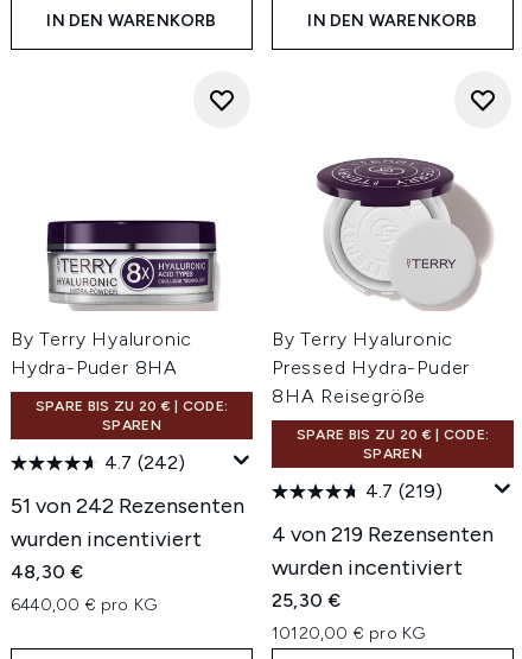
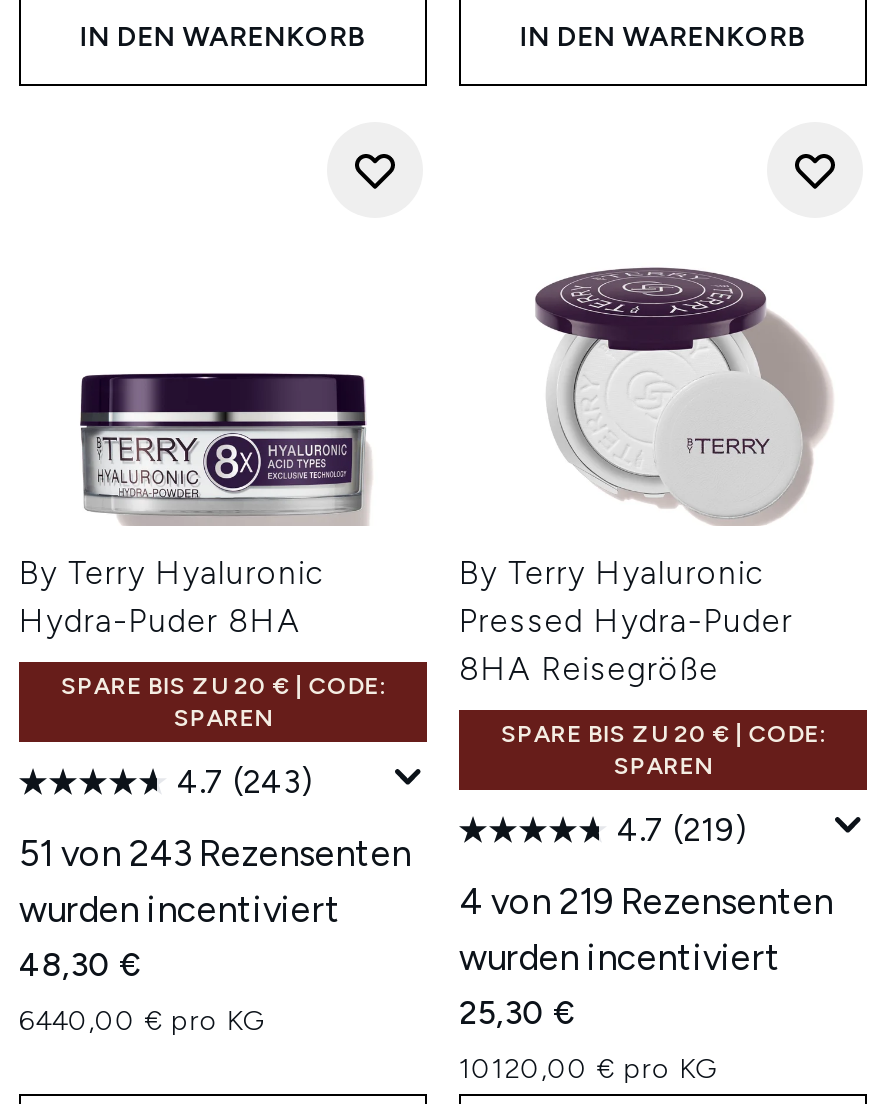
[104,451,185,474] 4.7 (242) -> [177,762,313,800] 4.7 (243)
[11,493,244,519] 51 von 242 Rezensenten -> [19,832,411,876] 51 von 243 Rezensenten

